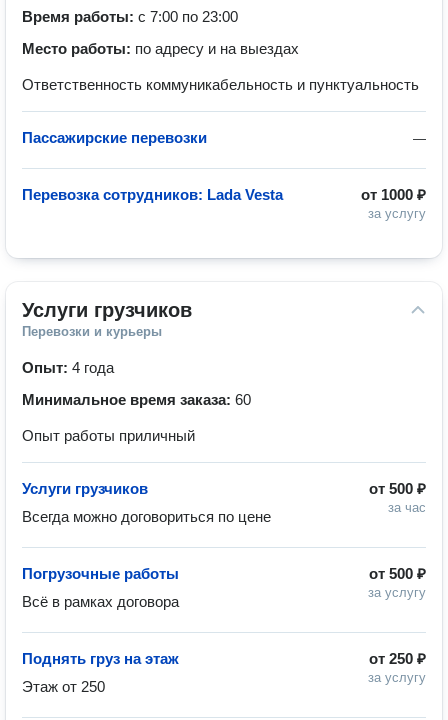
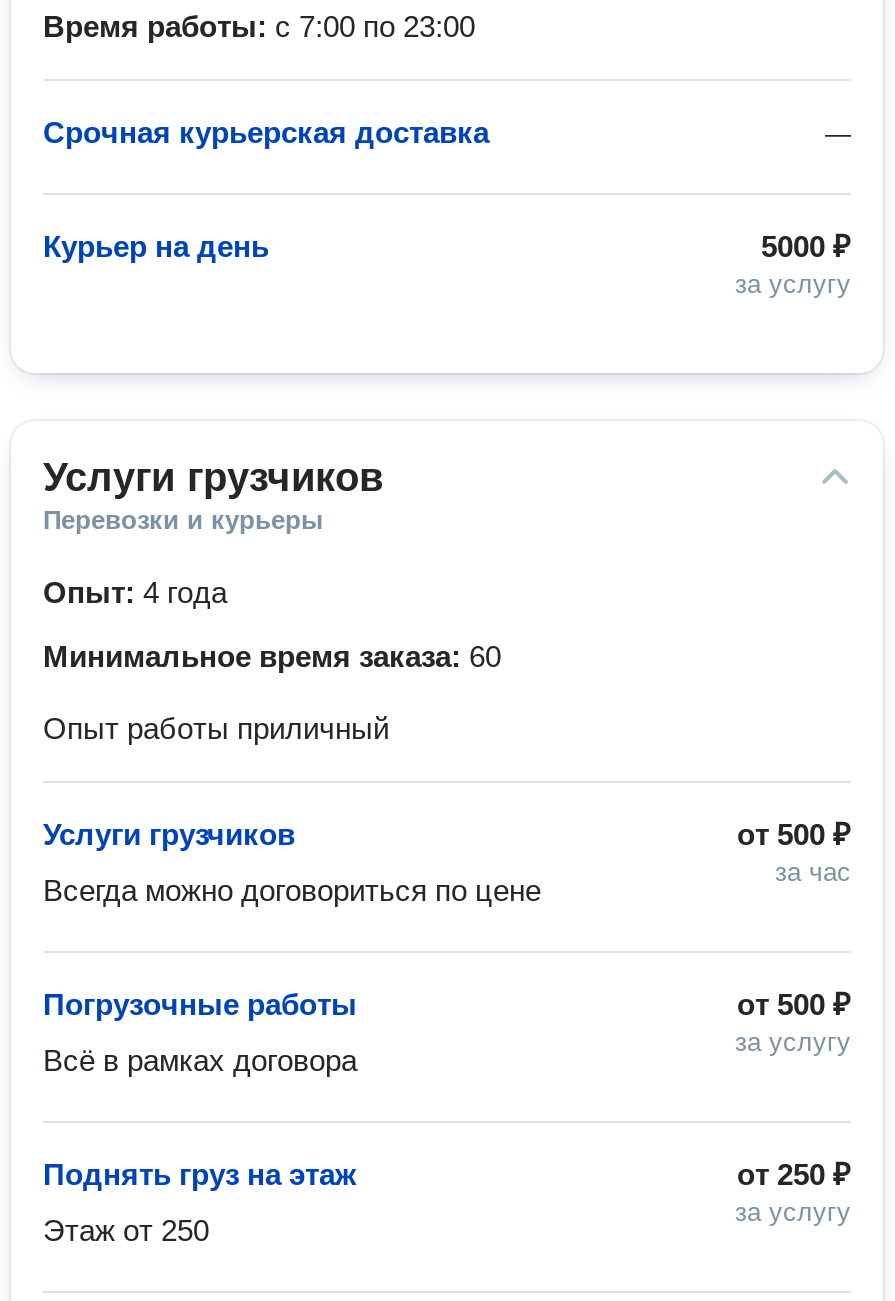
[22,40,419,93] Место работы: по адресу и на выездах | Ответственность коммуникабельность и пунктуальность -> none
[22,129,207,146] Пассажирские перевозки -> [43,115,489,149] Срочная курьерская доставка
[22,186,283,203] Перевозка сотрудников: Lada Vesta -> [43,229,269,263] Курьер на день
[361,186,426,203] от 1000 ₽ -> [761,229,851,263] 5000 ₽

